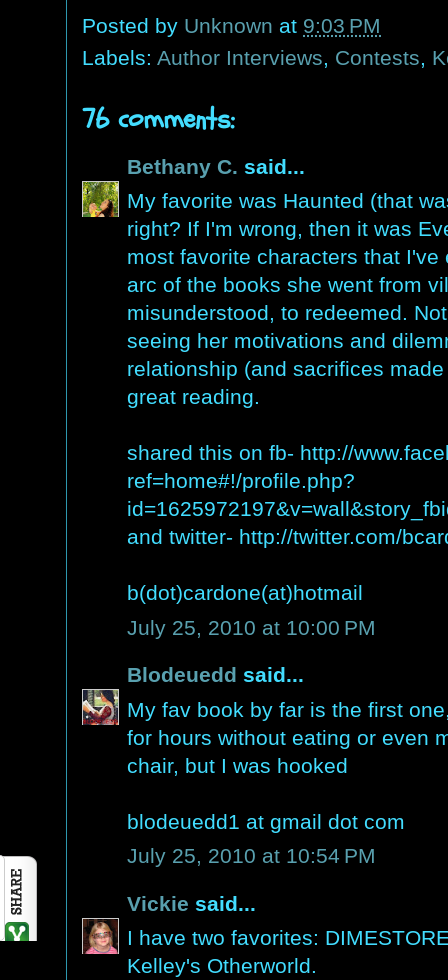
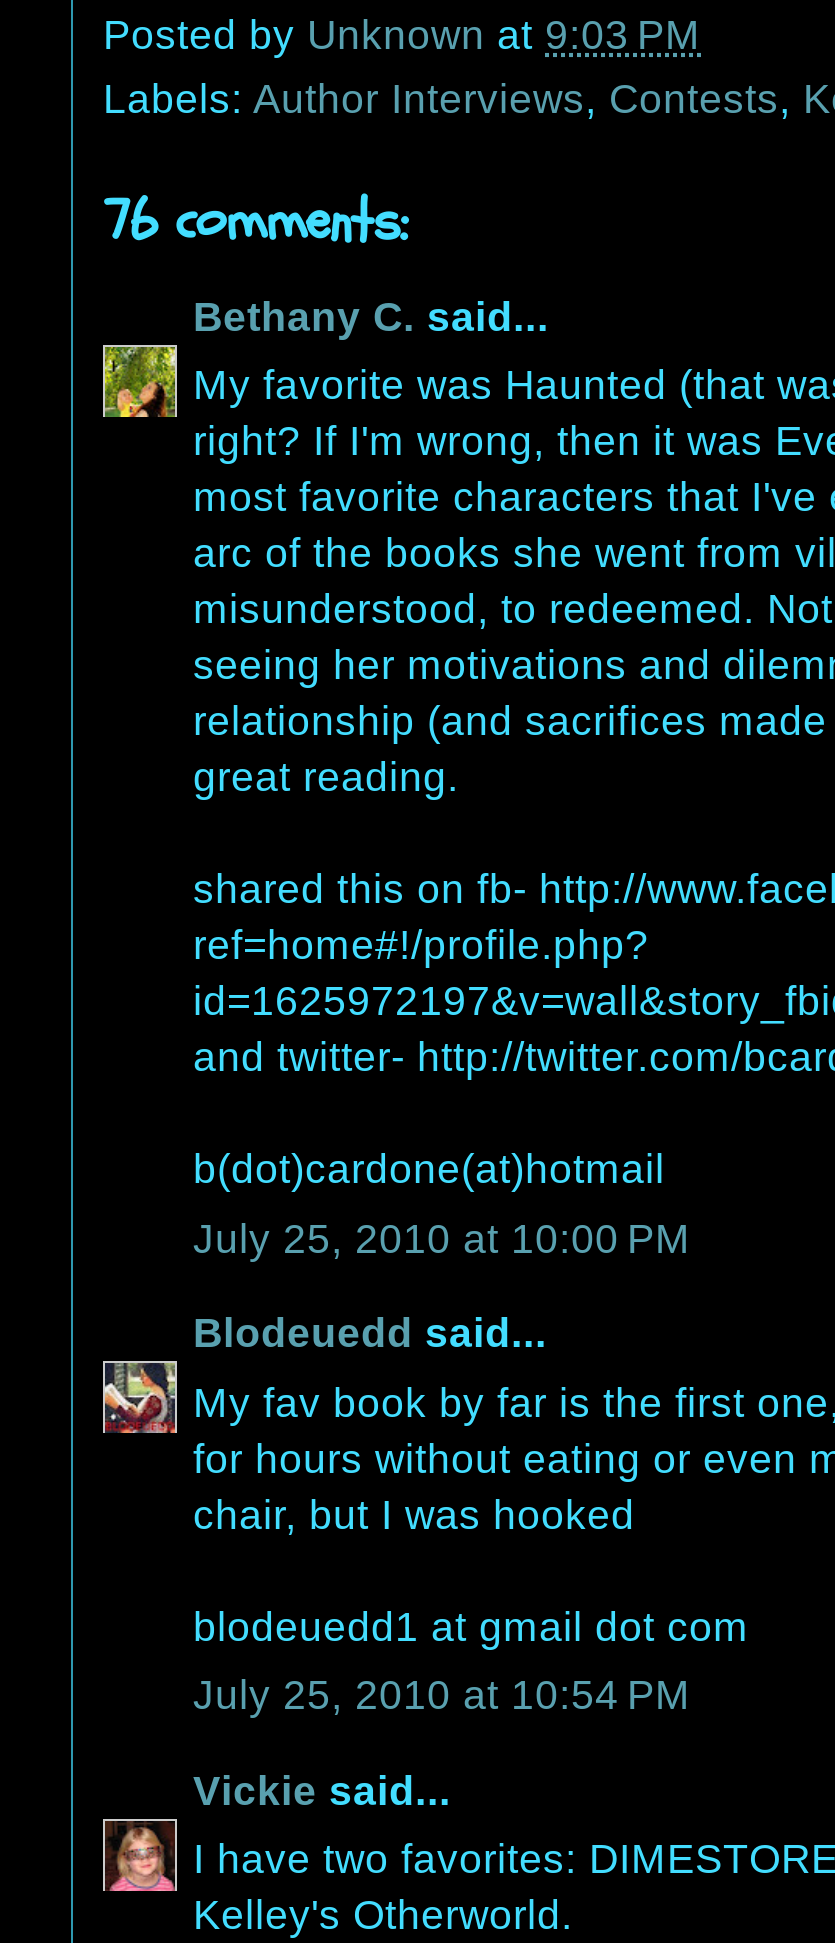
[3,854,38,942] [image] -> none

